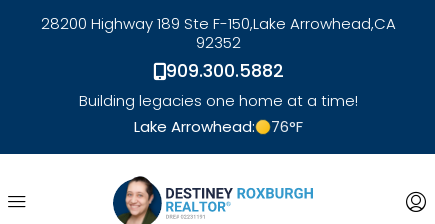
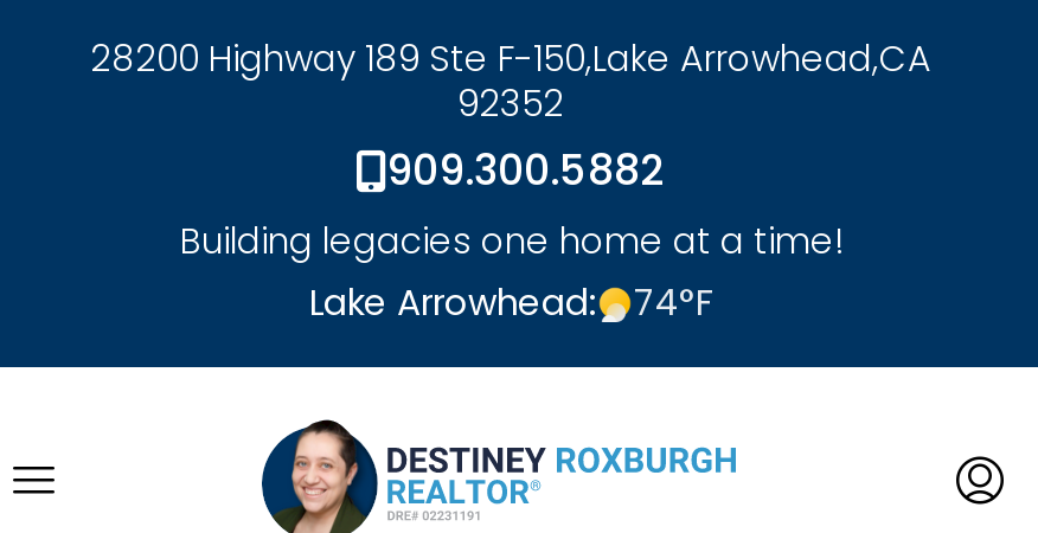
[133,116,302,137] Lake Arrowhead: 76°F -> [309,277,712,327] Lake Arrowhead: 74°F

